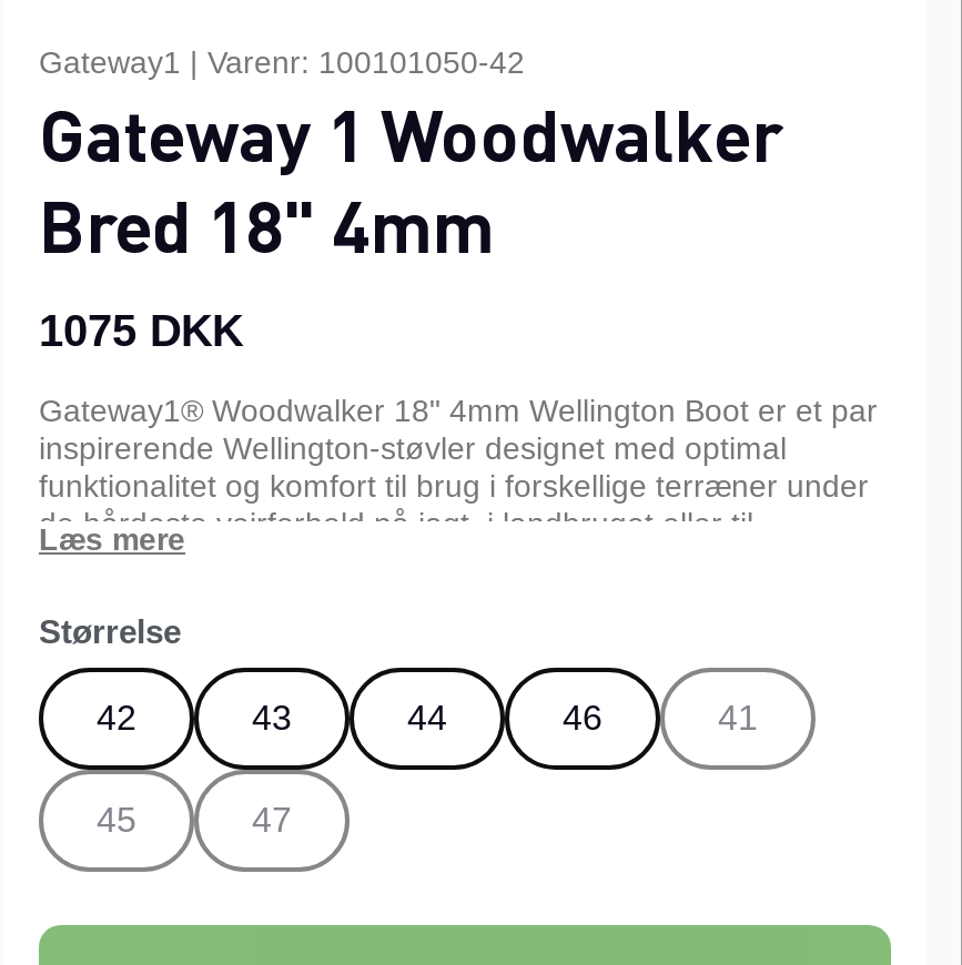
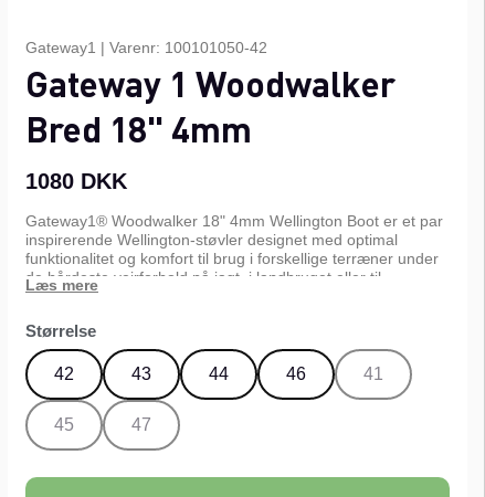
[39,306,243,355] 1075 DKK -> [25,169,127,193] 1080 DKK

